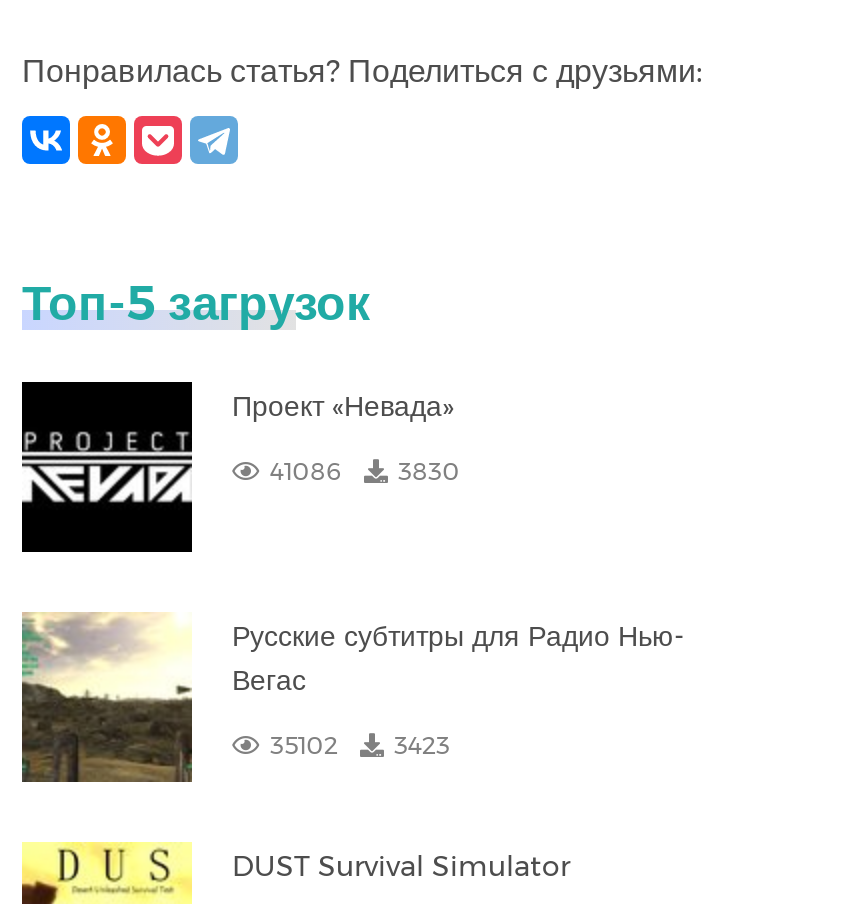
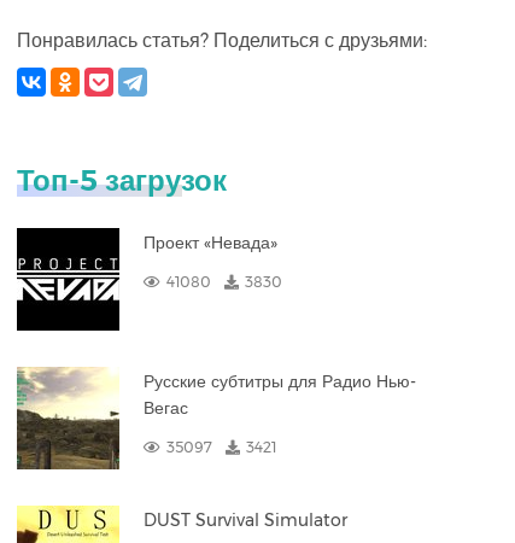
[270,456,460,486] 41086 3830 -> [166,272,282,291] 41080 3830
[270,730,338,760] 35102 -> [166,438,212,456] 35097
[394,730,450,760] 3423 -> [246,438,276,456] 3421

